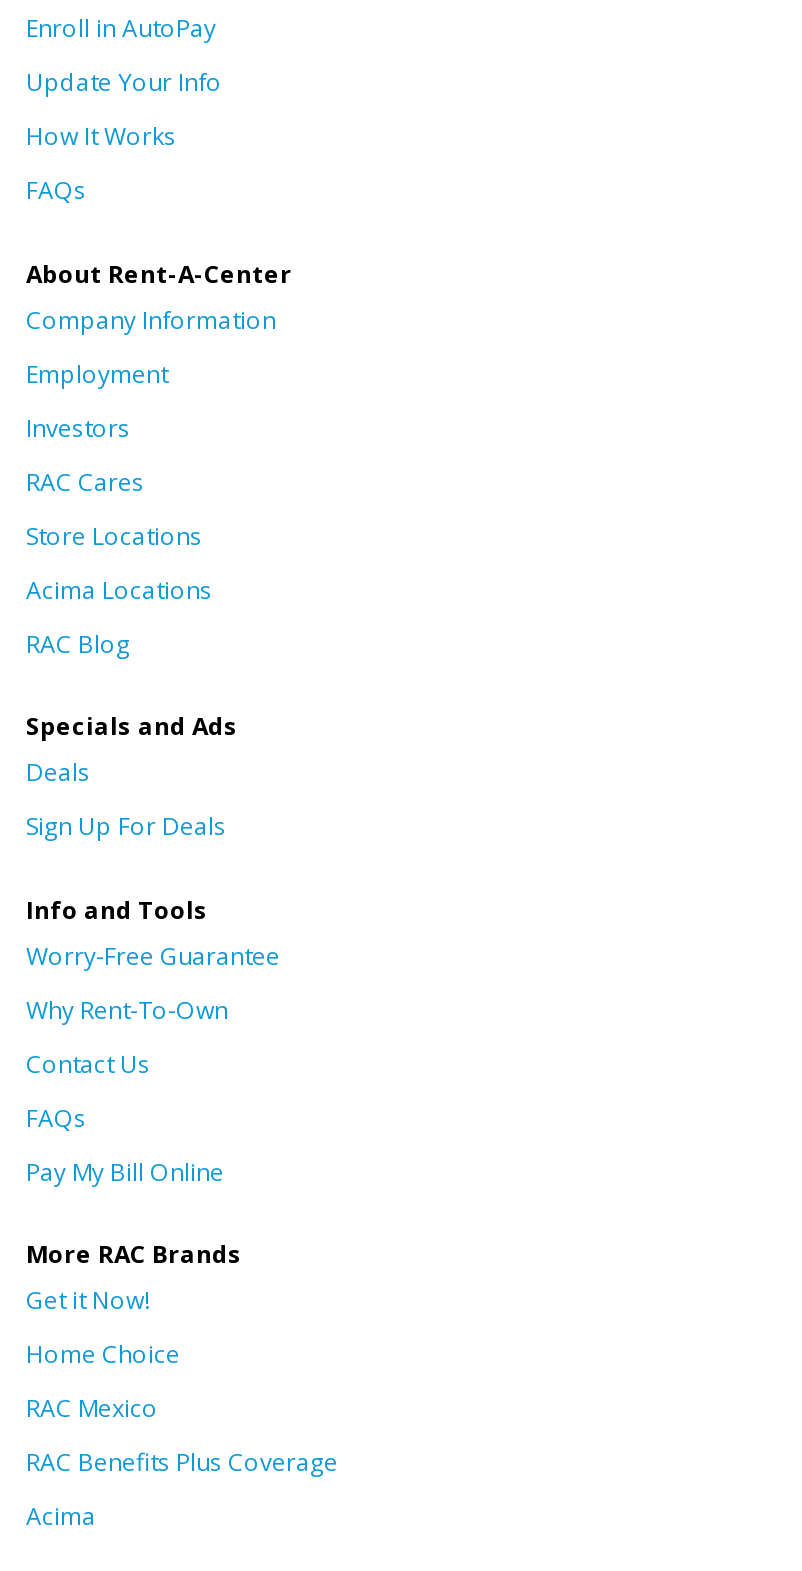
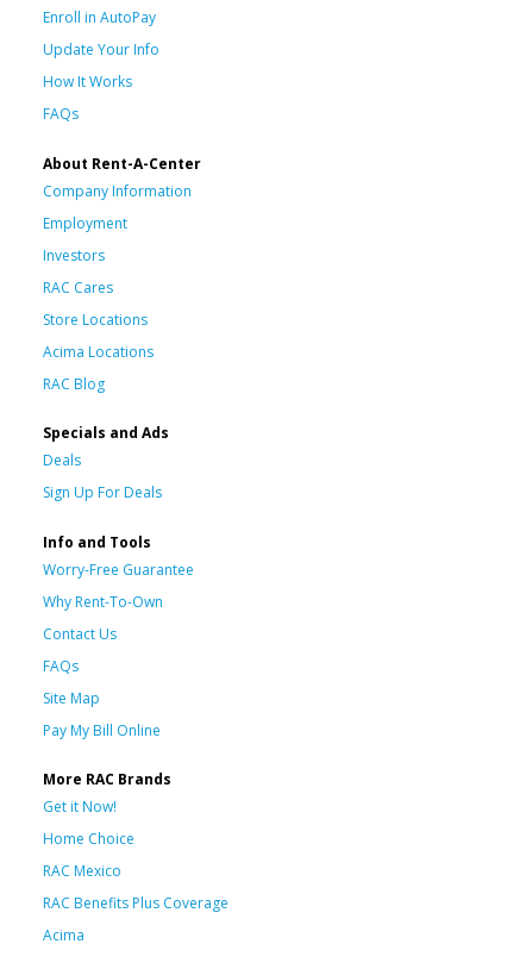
none -> [43,688,100,709] Site Map

